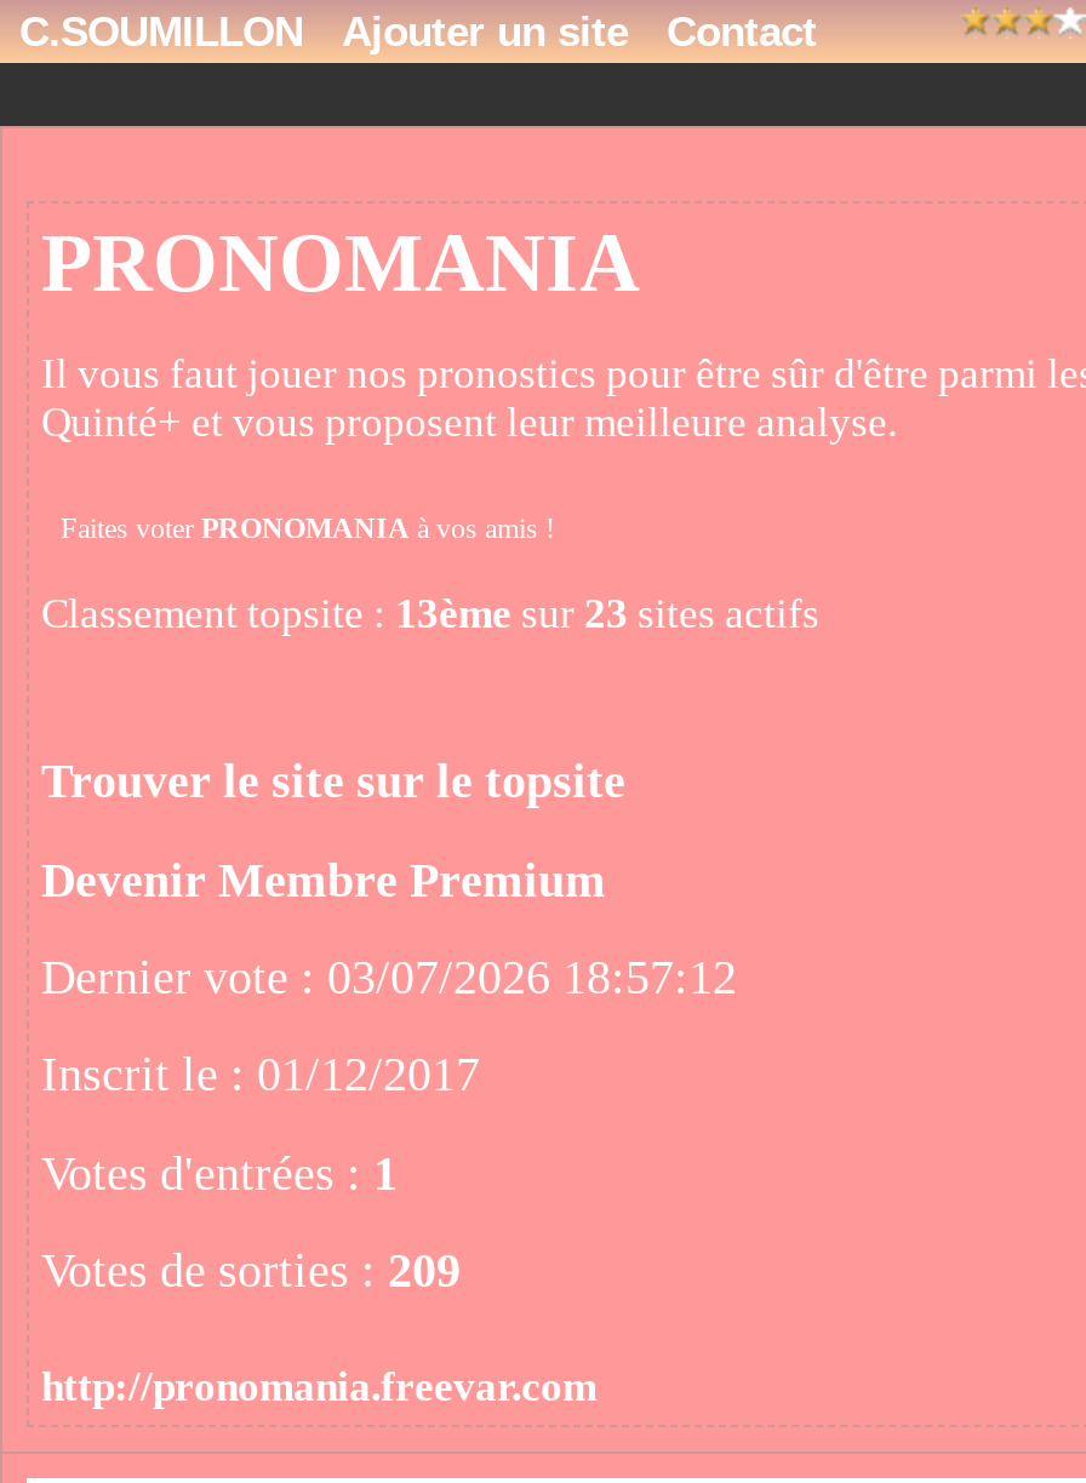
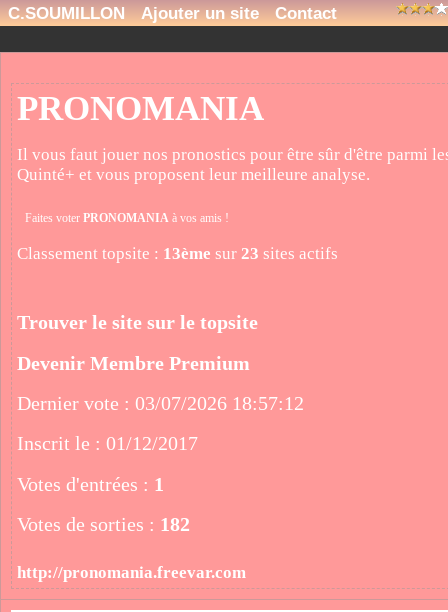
[41,1243,461,1296] Votes de sorties : 209 -> [17,513,190,535] Votes de sorties : 182

